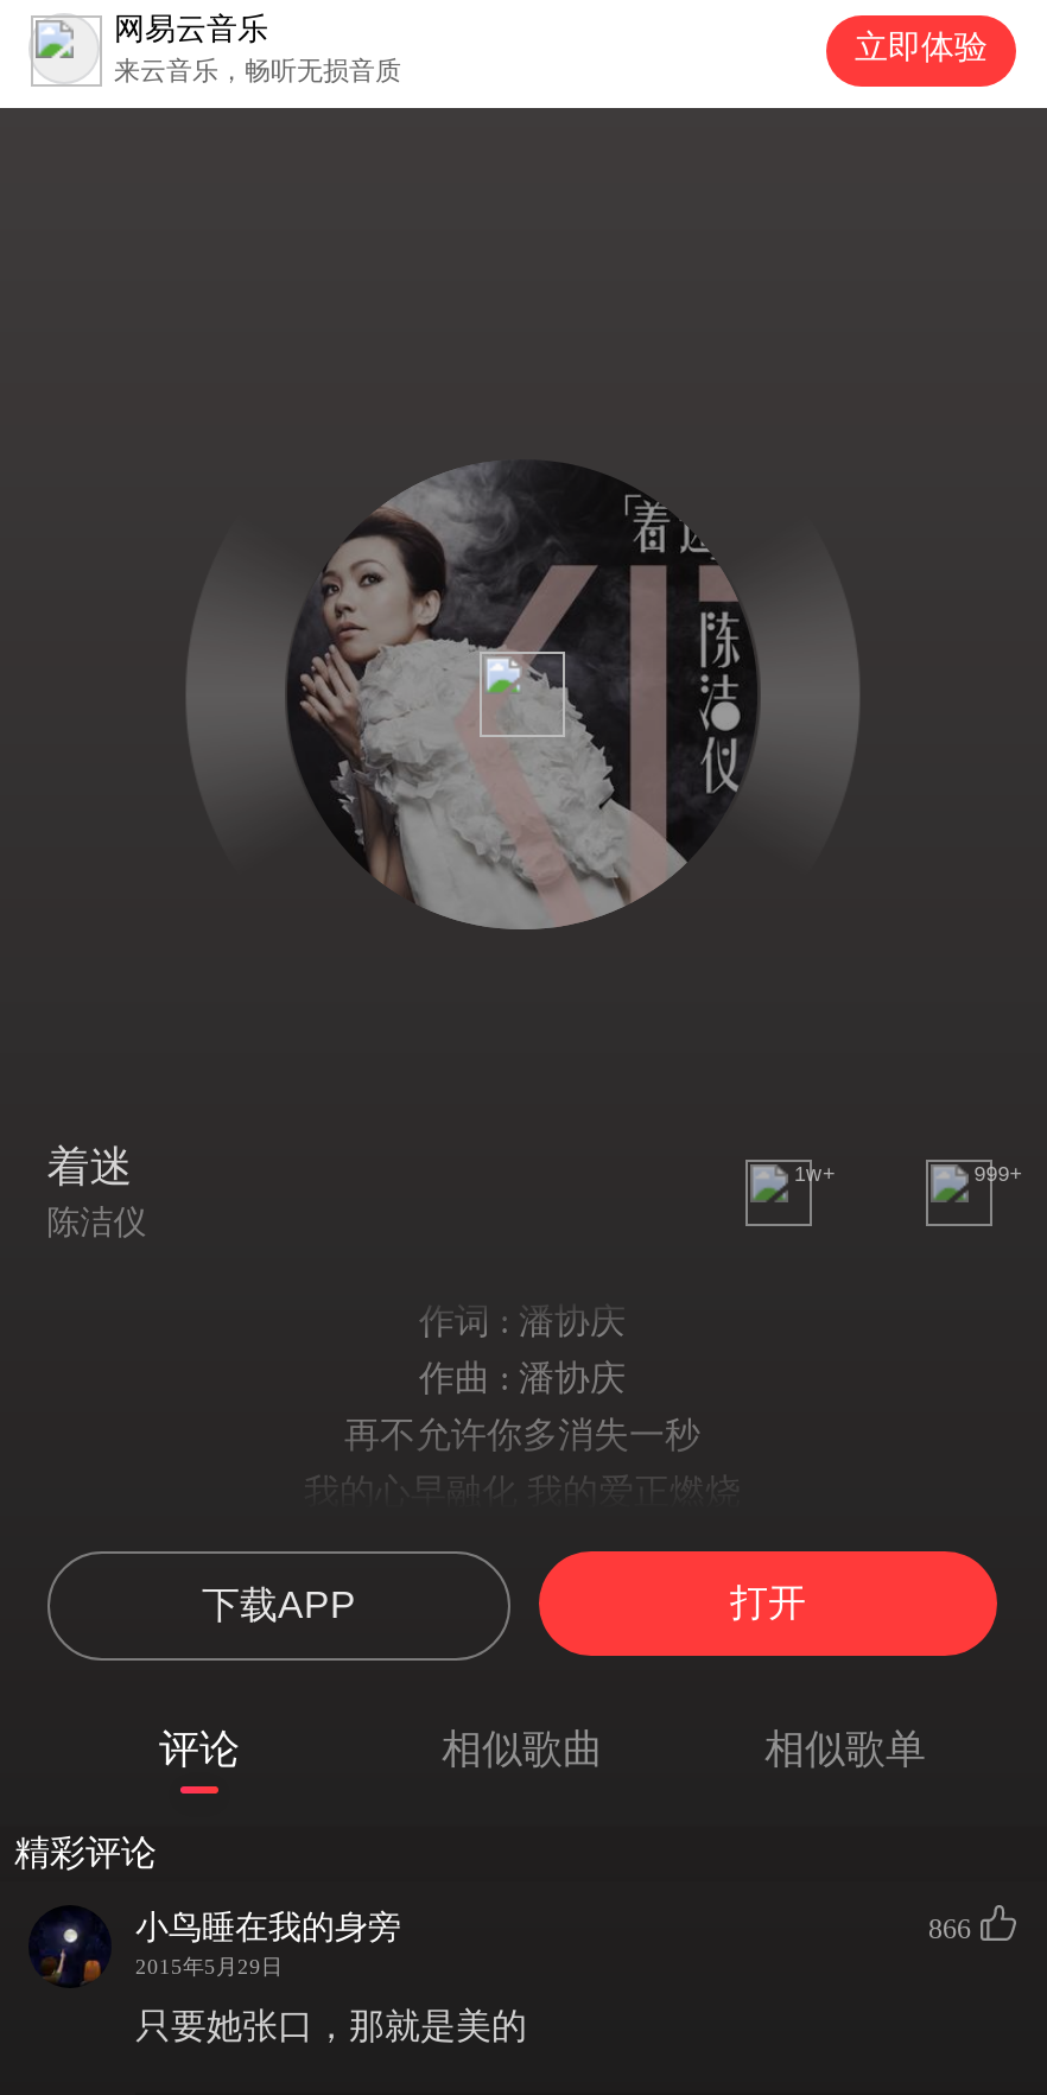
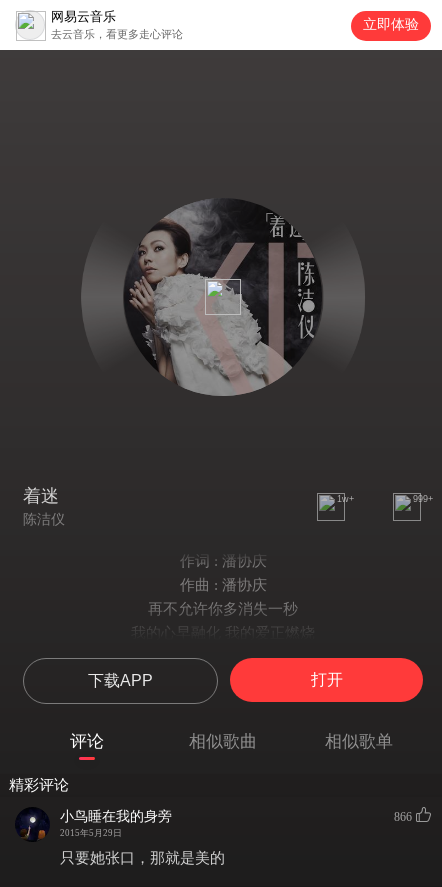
[114,56,401,84] 来云音乐，畅听无损音质 -> [51,28,183,40] 去云音乐，看更多走心评论

